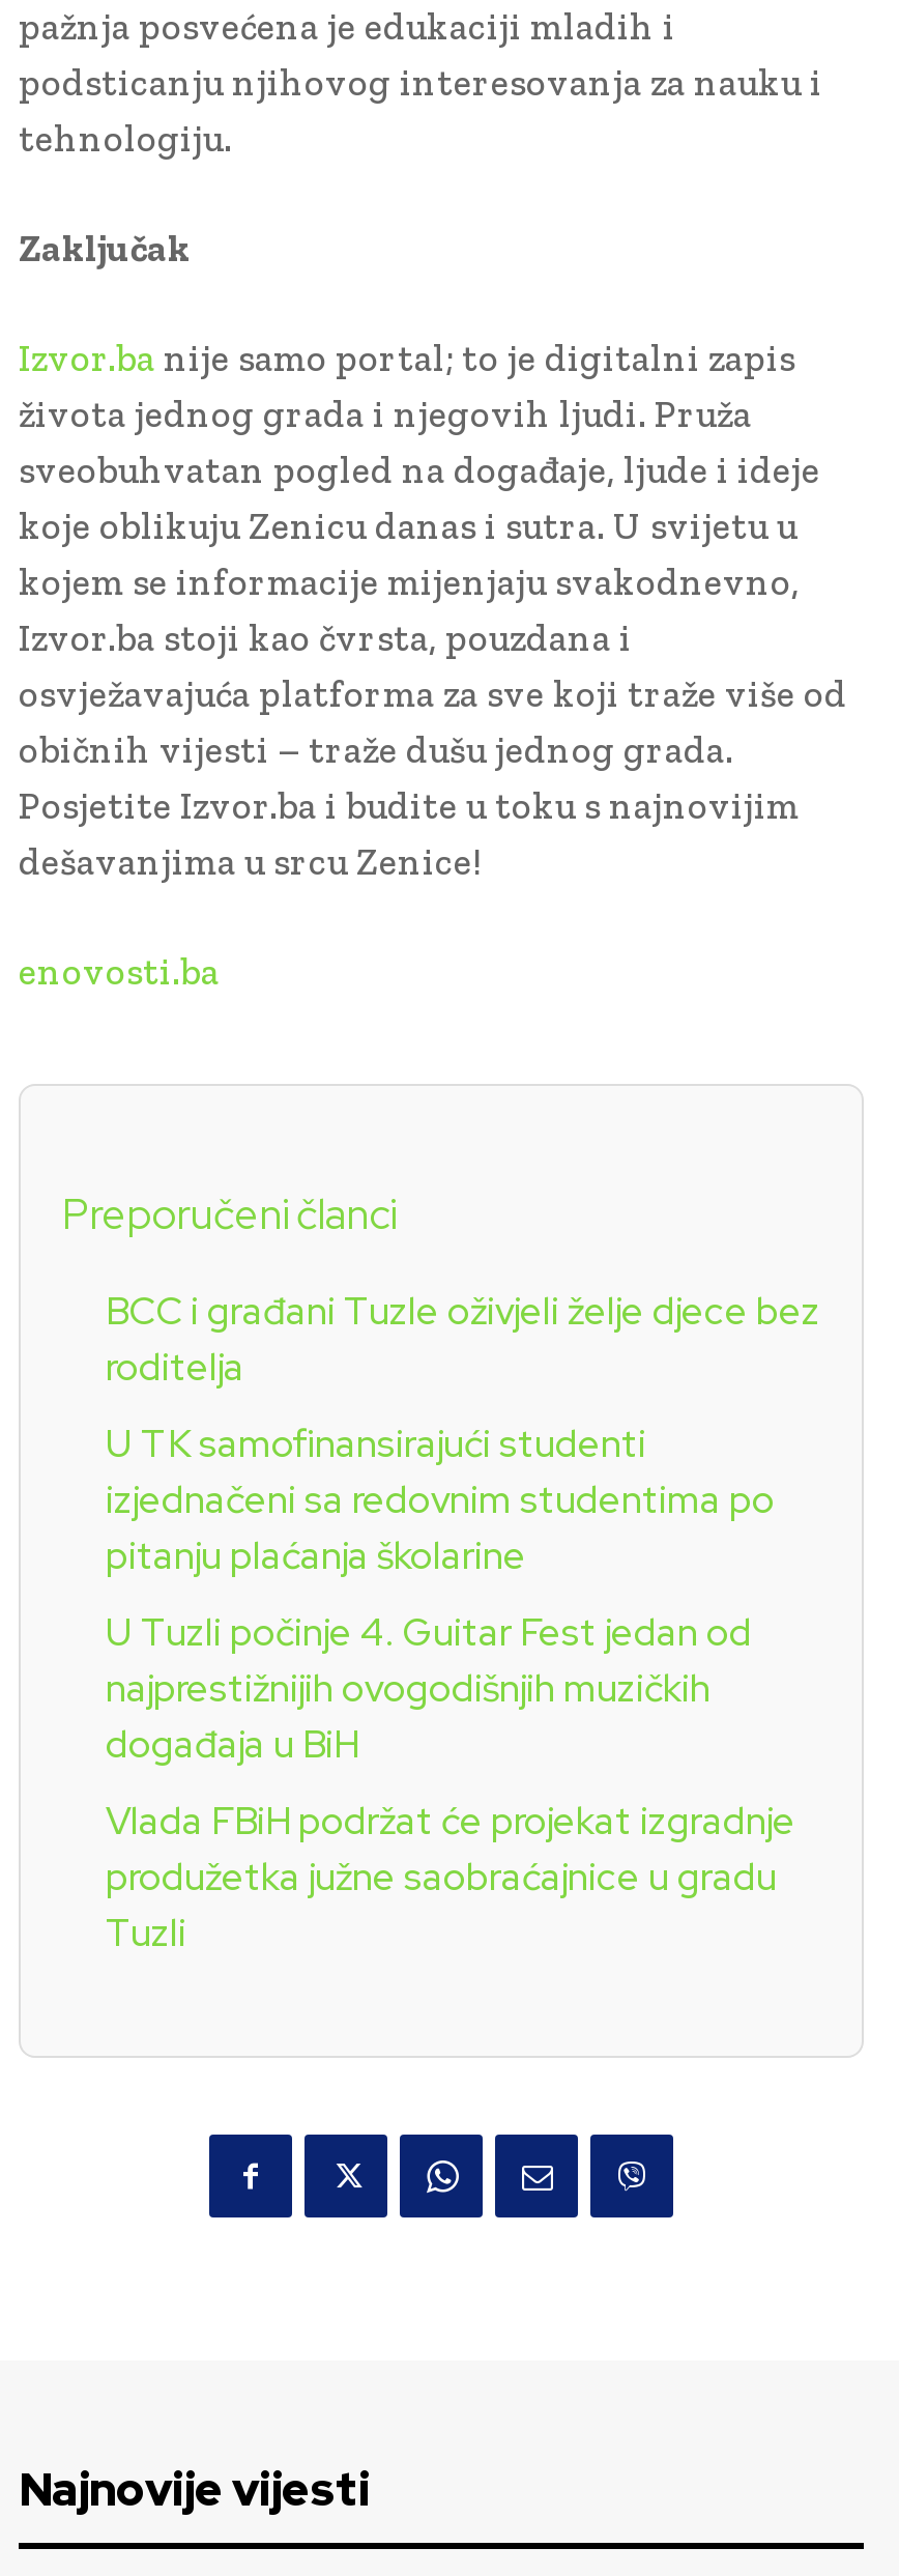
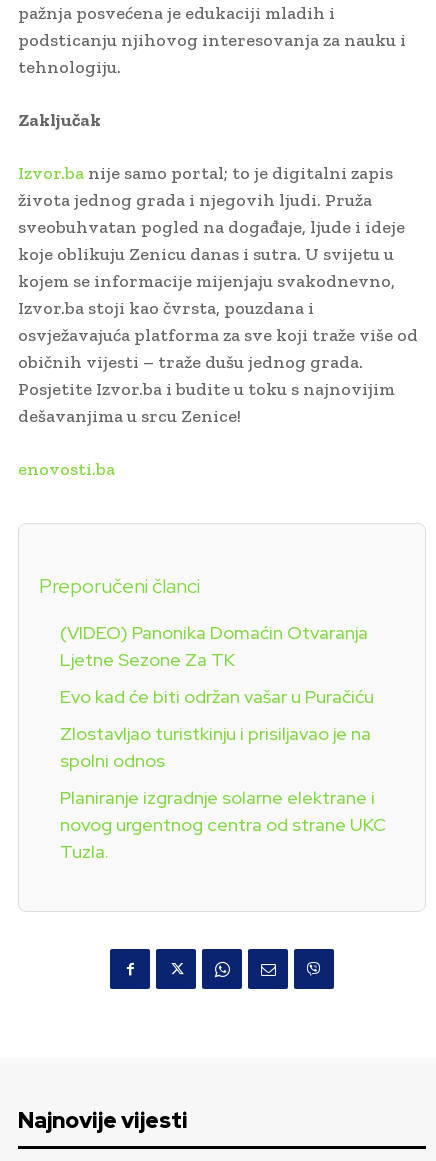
[106,1288,820,1392] BCC i građani Tuzle oživjeli želje djece bez | roditelja -> [60,621,368,671] (VIDEO) Panonika Domaćin Otvaranja | Ljetne Sezone Za TK
[106,1421,775,1580] U TK samofinansirajući studenti | izjednačeni sa redovnim studentima po | pitanju plaćanja školarine -> [60,685,374,708] Evo kad će biti održan vašar u Puračiću
[106,1609,752,1769] U Tuzli počinje 4. Guitar Fest jedan od | najprestižnijih ovogodišnjih muzičkih | događaja u BiH -> [60,722,371,772] Zlostavljao turistkinju i prisiljavao je na | spolni odnos
[106,1798,795,1957] Vlada FBiH podržat će projekat izgradnje | produžetka južne saobraćajnice u gradu | Tuzli -> [60,786,386,863] Planiranje izgradnje solarne elektrane i | novog urgentnog centra od strane UKC | Tuzla.

